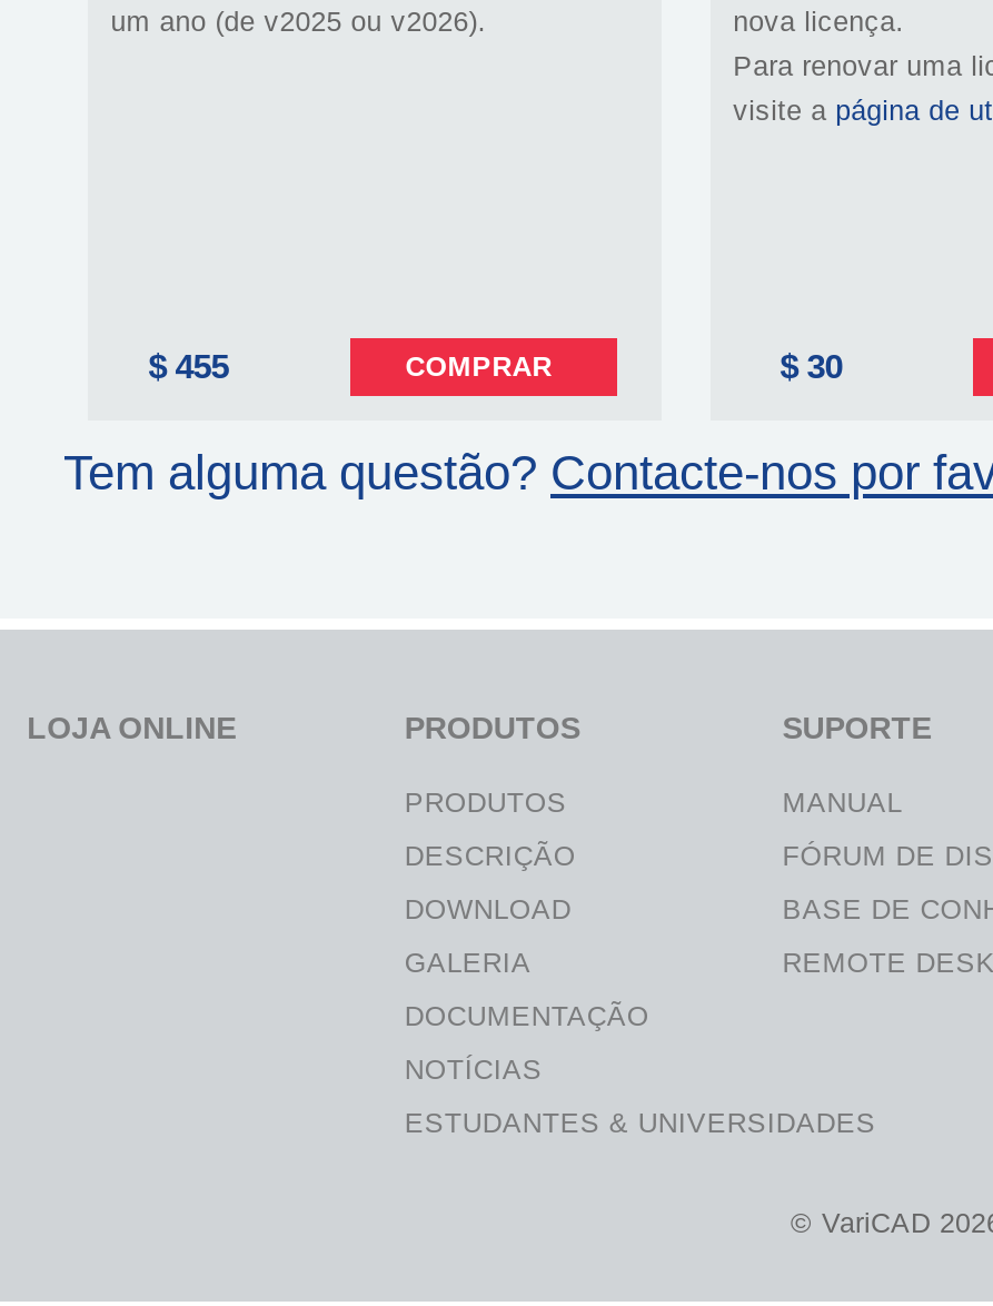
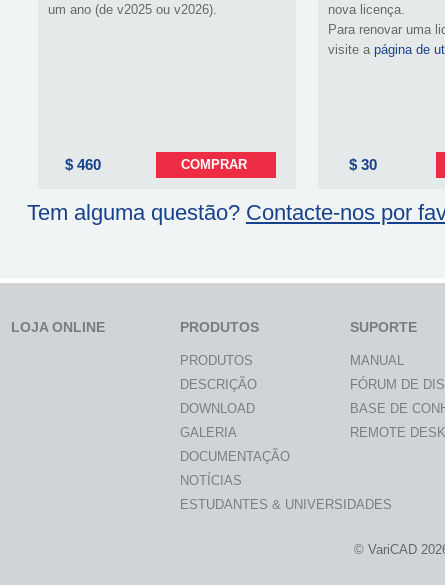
[149,346,229,384] $ 455 -> [65,156,101,173] $ 460

